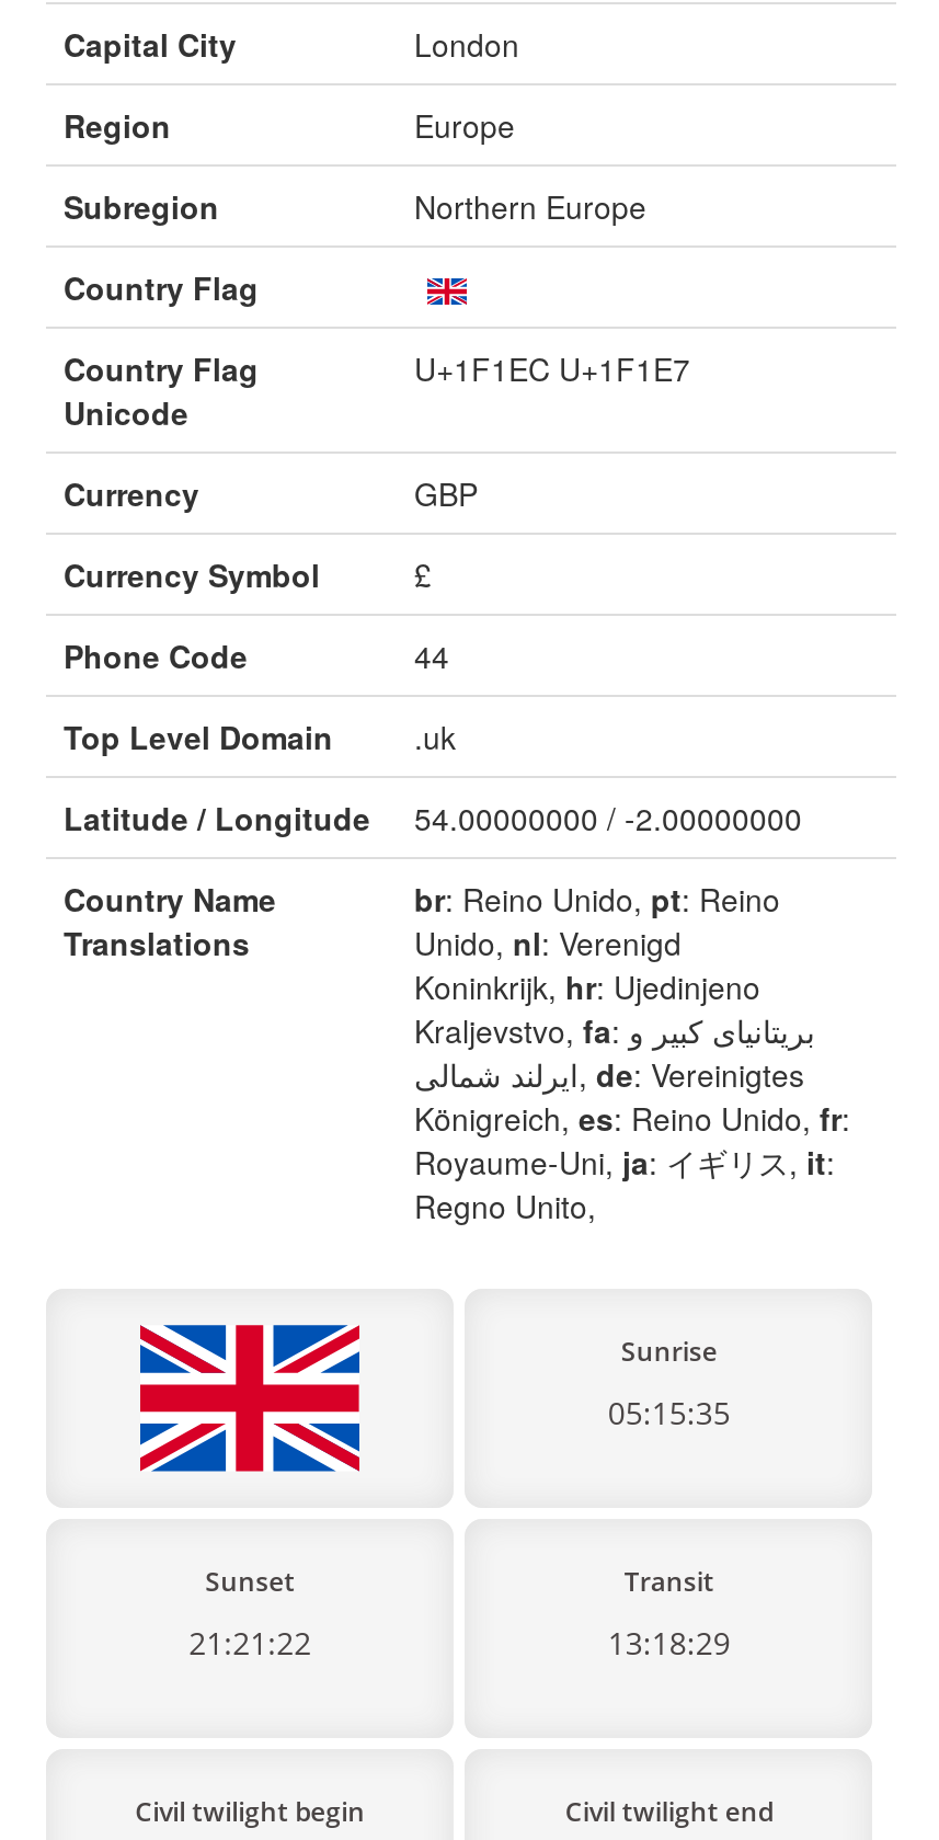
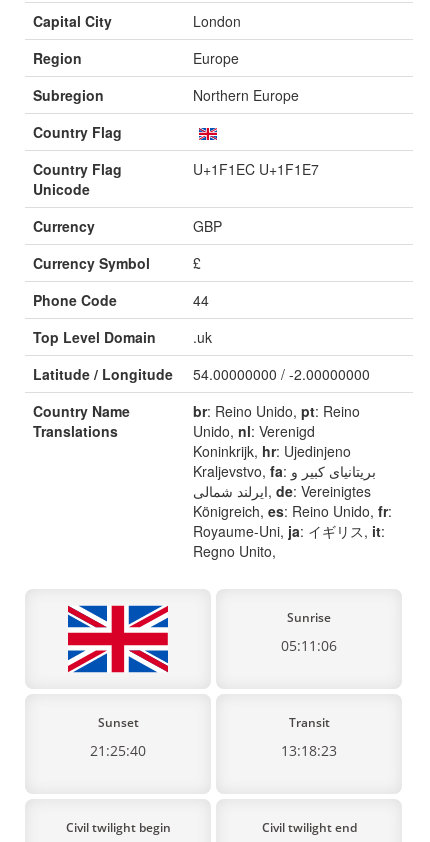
[608,1392,730,1433] 05:15:35 -> [281,636,337,655] 05:11:06
[189,1622,311,1664] 21:21:22 -> [90,741,146,760] 21:25:40
[608,1622,730,1664] 13:18:29 -> [281,741,337,760] 13:18:23

